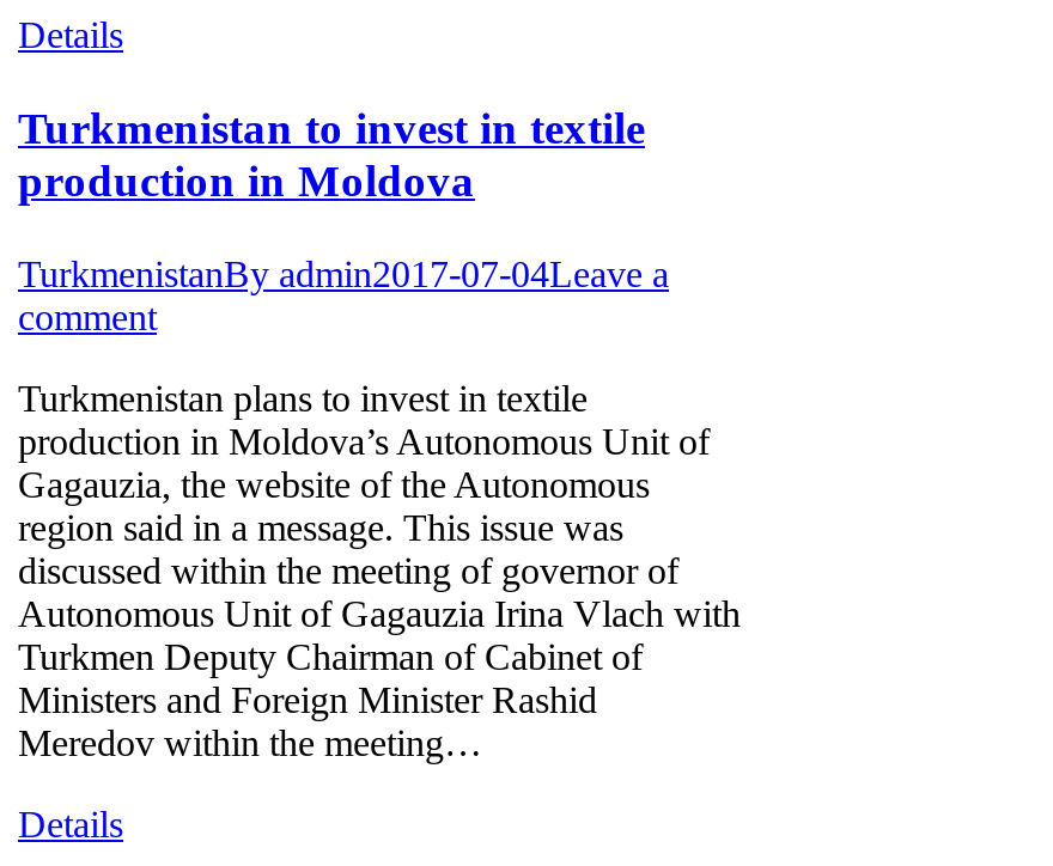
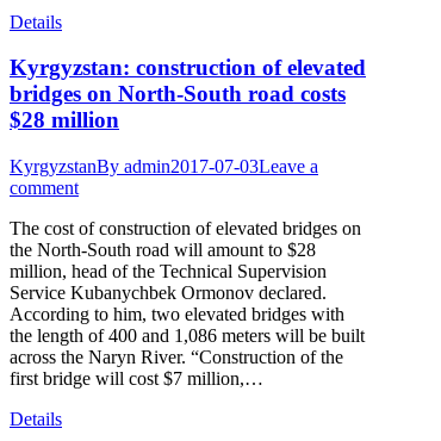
[18,103,645,206] Turkmenistan to invest in textile | production in Moldova -> [10,55,366,133] Kyrgyzstan: construction of elevated | bridges on North-South road costs | $28 million
[18,254,669,294] TurkmenistanBy admin2017-07-04Leave a -> [10,156,318,176] KyrgyzstanBy admin2017-07-03Leave a
moved [18,297,157,337] -> [10,178,79,198]: comment
[18,378,741,763] Turkmenistan plans to invest in textile | production in Moldova’s Autonomous Unit of | Gagauzia, the website of the Autonomous | region said in a message. This issue was | discussed within the meeting of governor of | Autonomous Unit of Gagauzia Irina Vlach with | Turkmen Deputy Chairman of Cabinet of | Ministers and Foreign Minister Rashid | Meredov within the meeting… -> [10,218,365,389] The cost of construction of elevated bridges on | the North-South road will amount to $28 | million, head of the Technical Supervision | Service Kubanychbek Ormonov declared. | According to him, two elevated bridges with | the length of 400 and 1,086 meters will be built | across the Naryn River. “Construction of the | first bridge will cost $7 million,…

